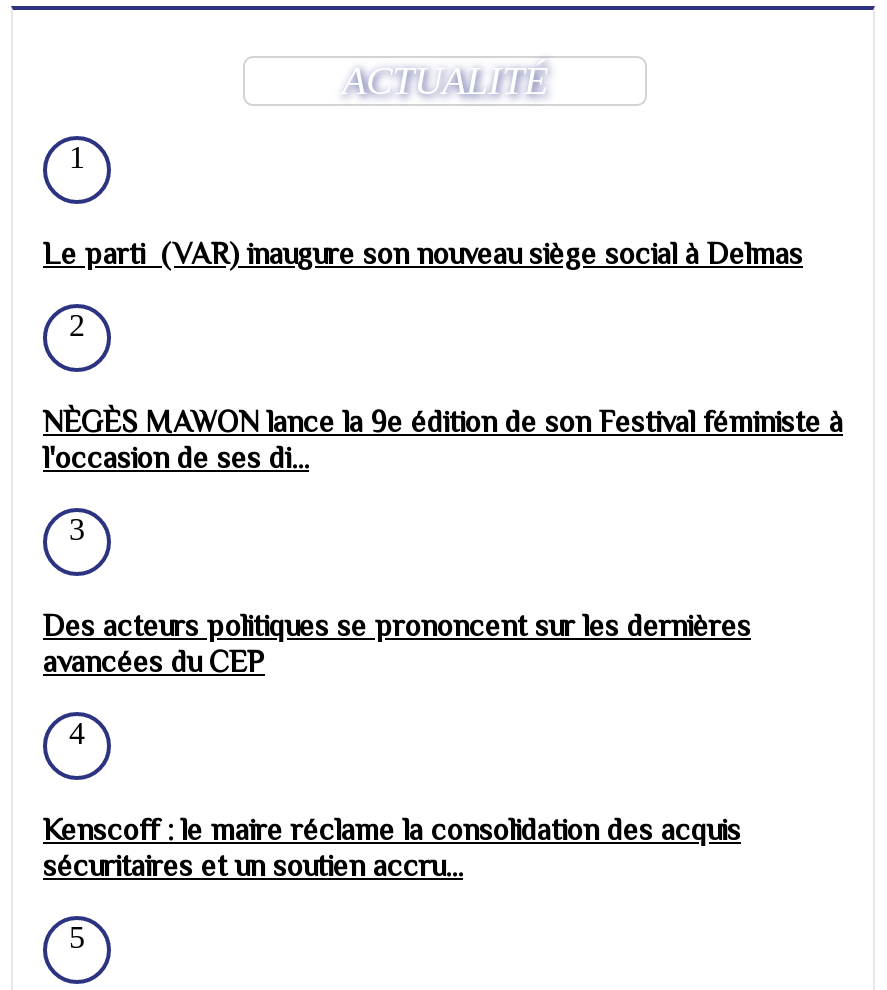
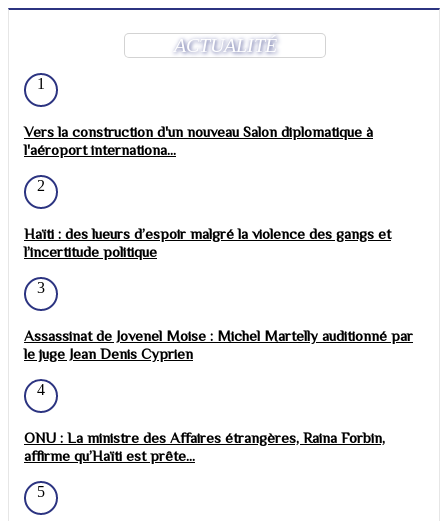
[43,236,803,270] Le parti (VAR) inaugure son nouveau siège social à Delmas -> [24,123,373,158] Vers la construction d'un nouveau Salon diplomatique à | l'aéroport internationa...
[43,404,843,474] NÈGÈS MAWON lance la 9e édition de son Festival féministe à | l'occasion de ses di... -> [24,225,391,260] Haïti : des lueurs d’espoir malgré la violence des gangs et | l’incertitude politique
[43,608,751,678] Des acteurs politiques se prononcent sur les dernières | avancées du CEP -> [24,327,413,362] Assassinat de Jovenel Moise : Michel Martelly auditionné par | le juge Jean Denis Cyprien
[43,812,741,882] Kenscoff : le maire réclame la consolidation des acquis | sécuritaires et un soutien accru... -> [24,429,385,464] ONU : La ministre des Affaires étrangères, Raina Forbin, | affirme qu’Haïti est prête...

